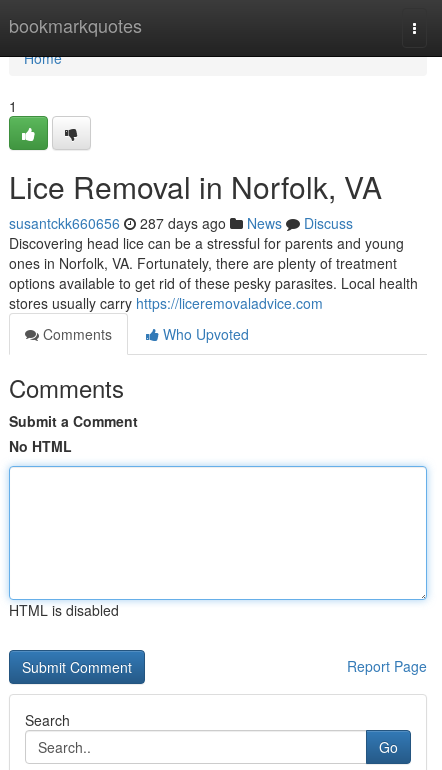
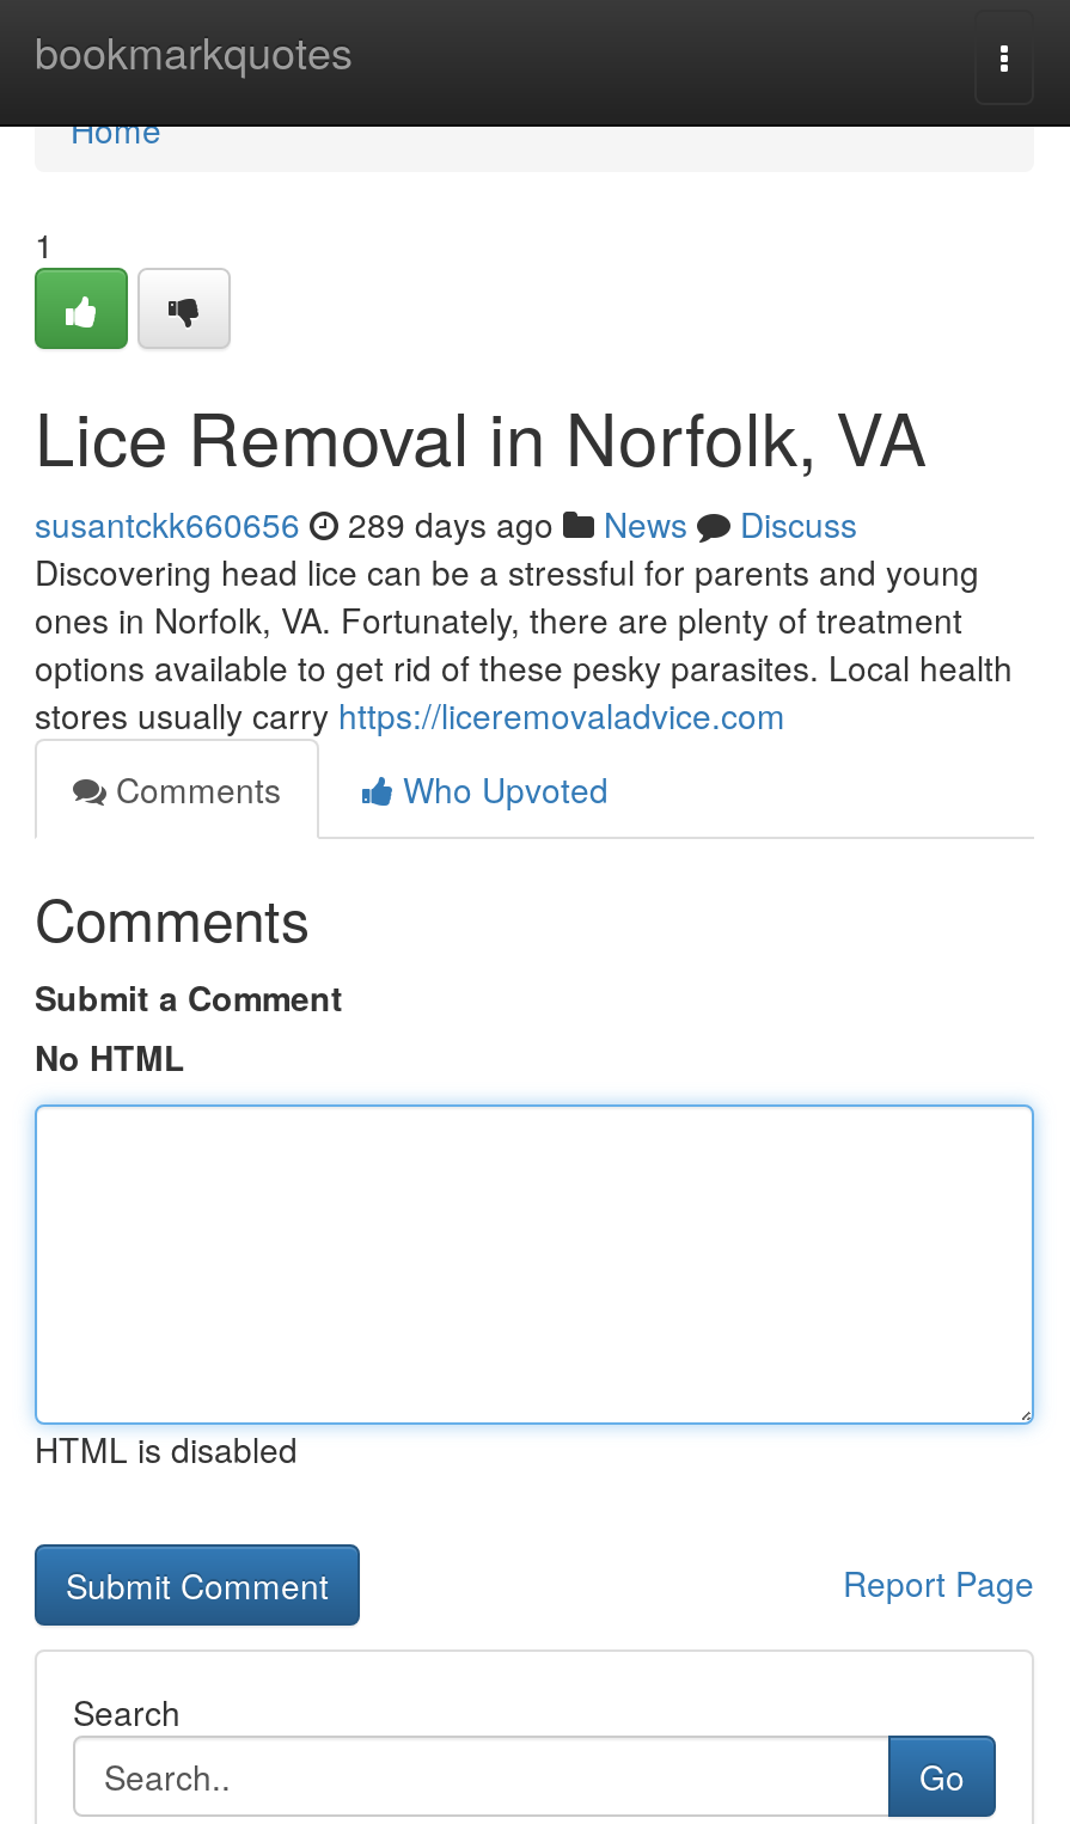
[9,213,353,233] susantckk660656 287 days ago News Discuss -> [35,500,857,547] susantckk660656 289 days ago News Discuss

